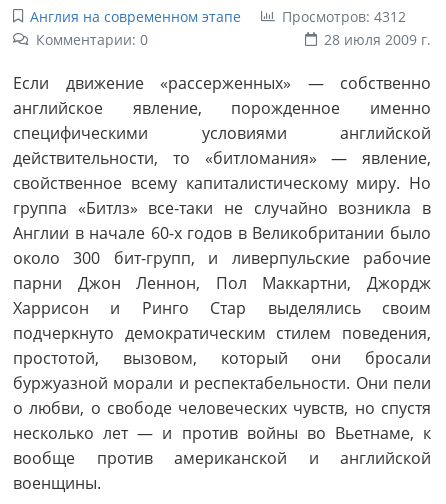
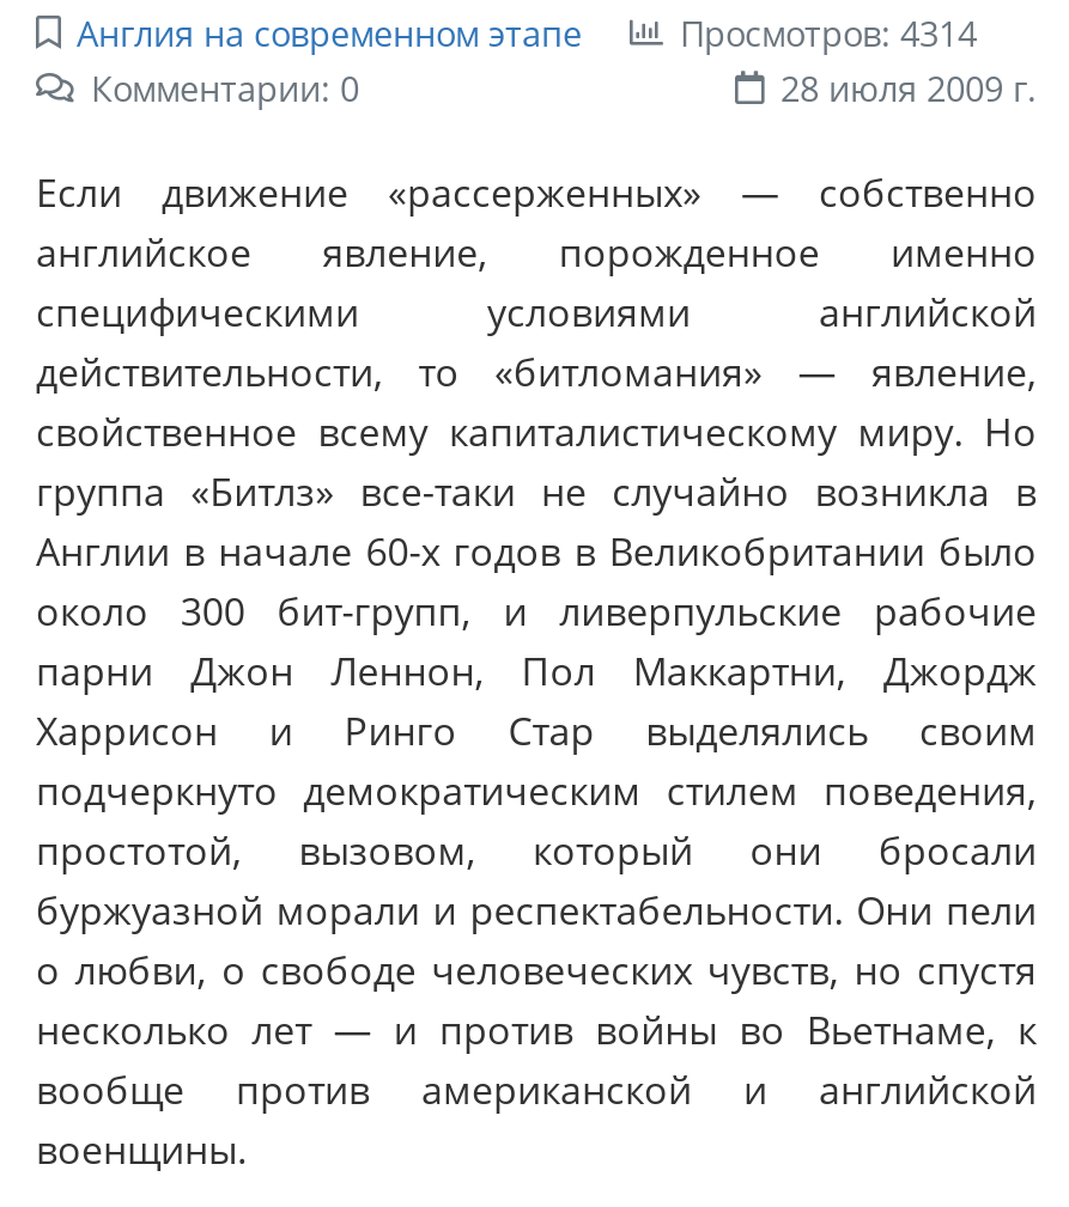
[282,7,406,26] Просмотров: 4312 -> [680,11,977,56] Просмотров: 4314

